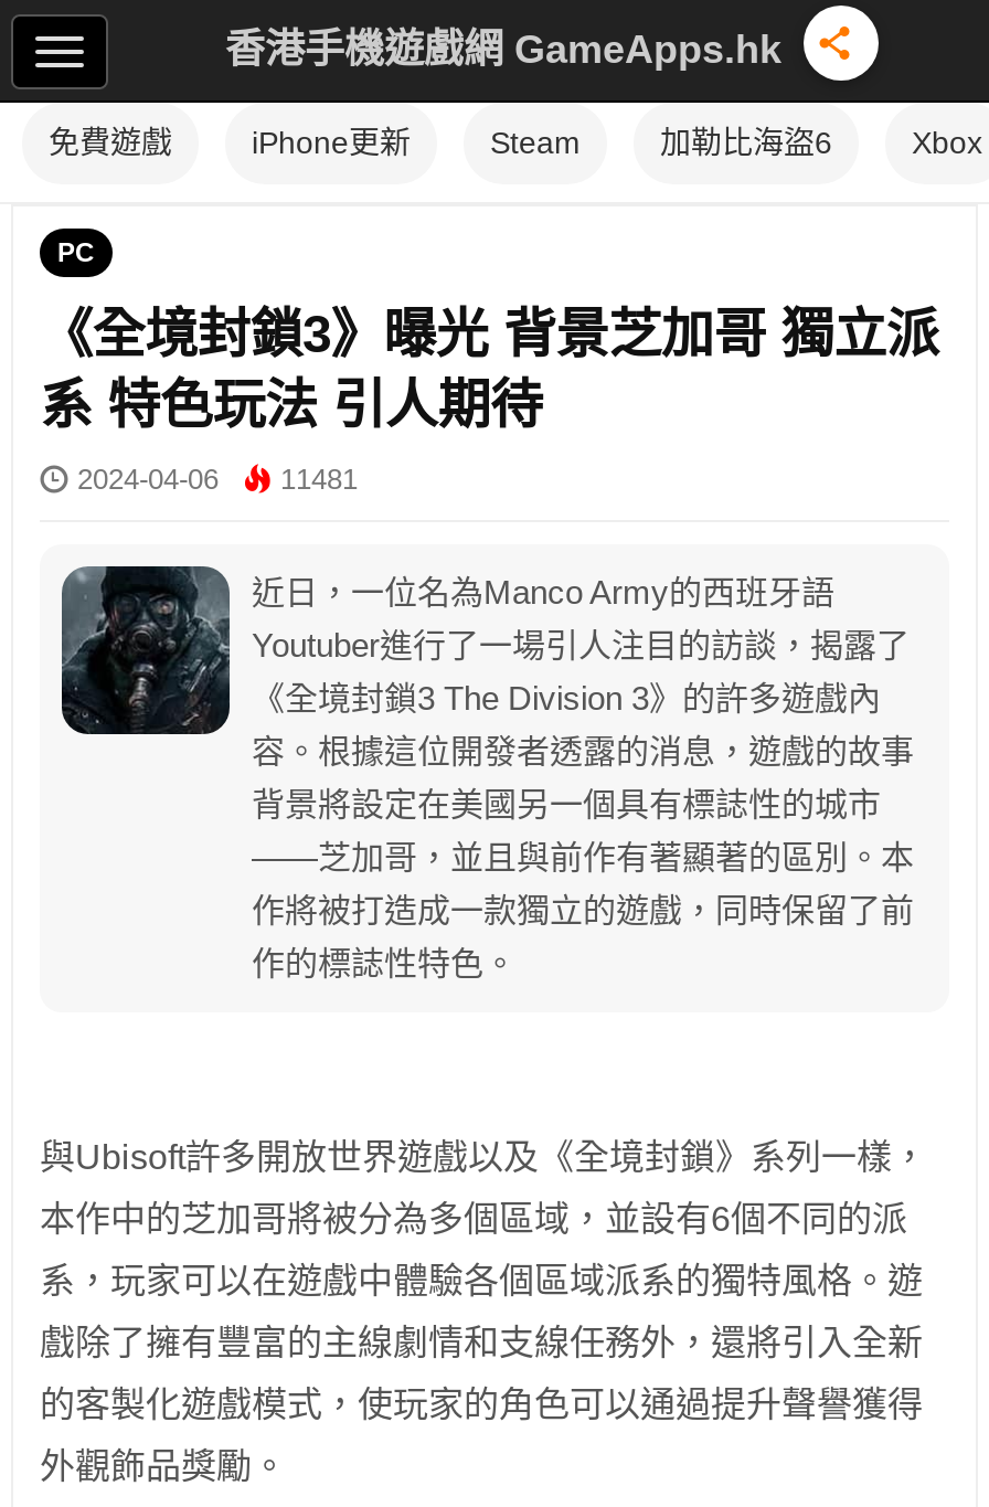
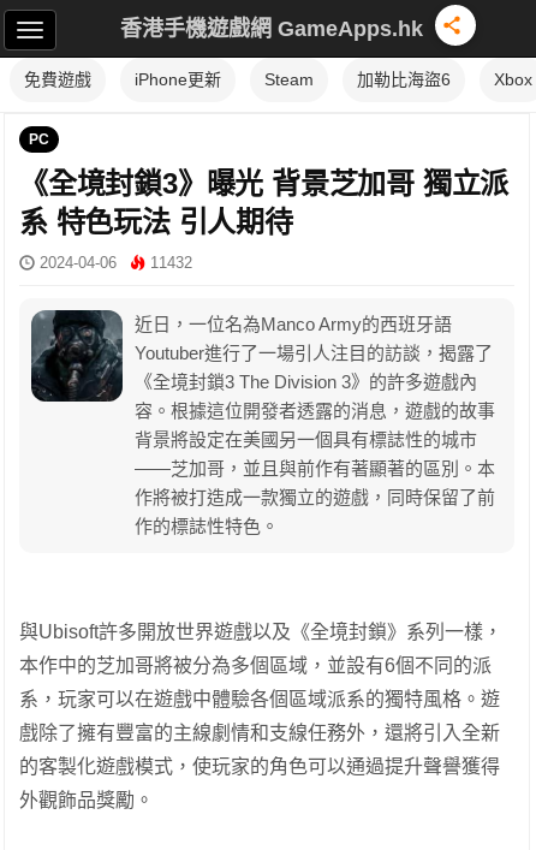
[77,463,358,496] 2024-04-06 11481 -> [40,254,192,272] 2024-04-06 11432

